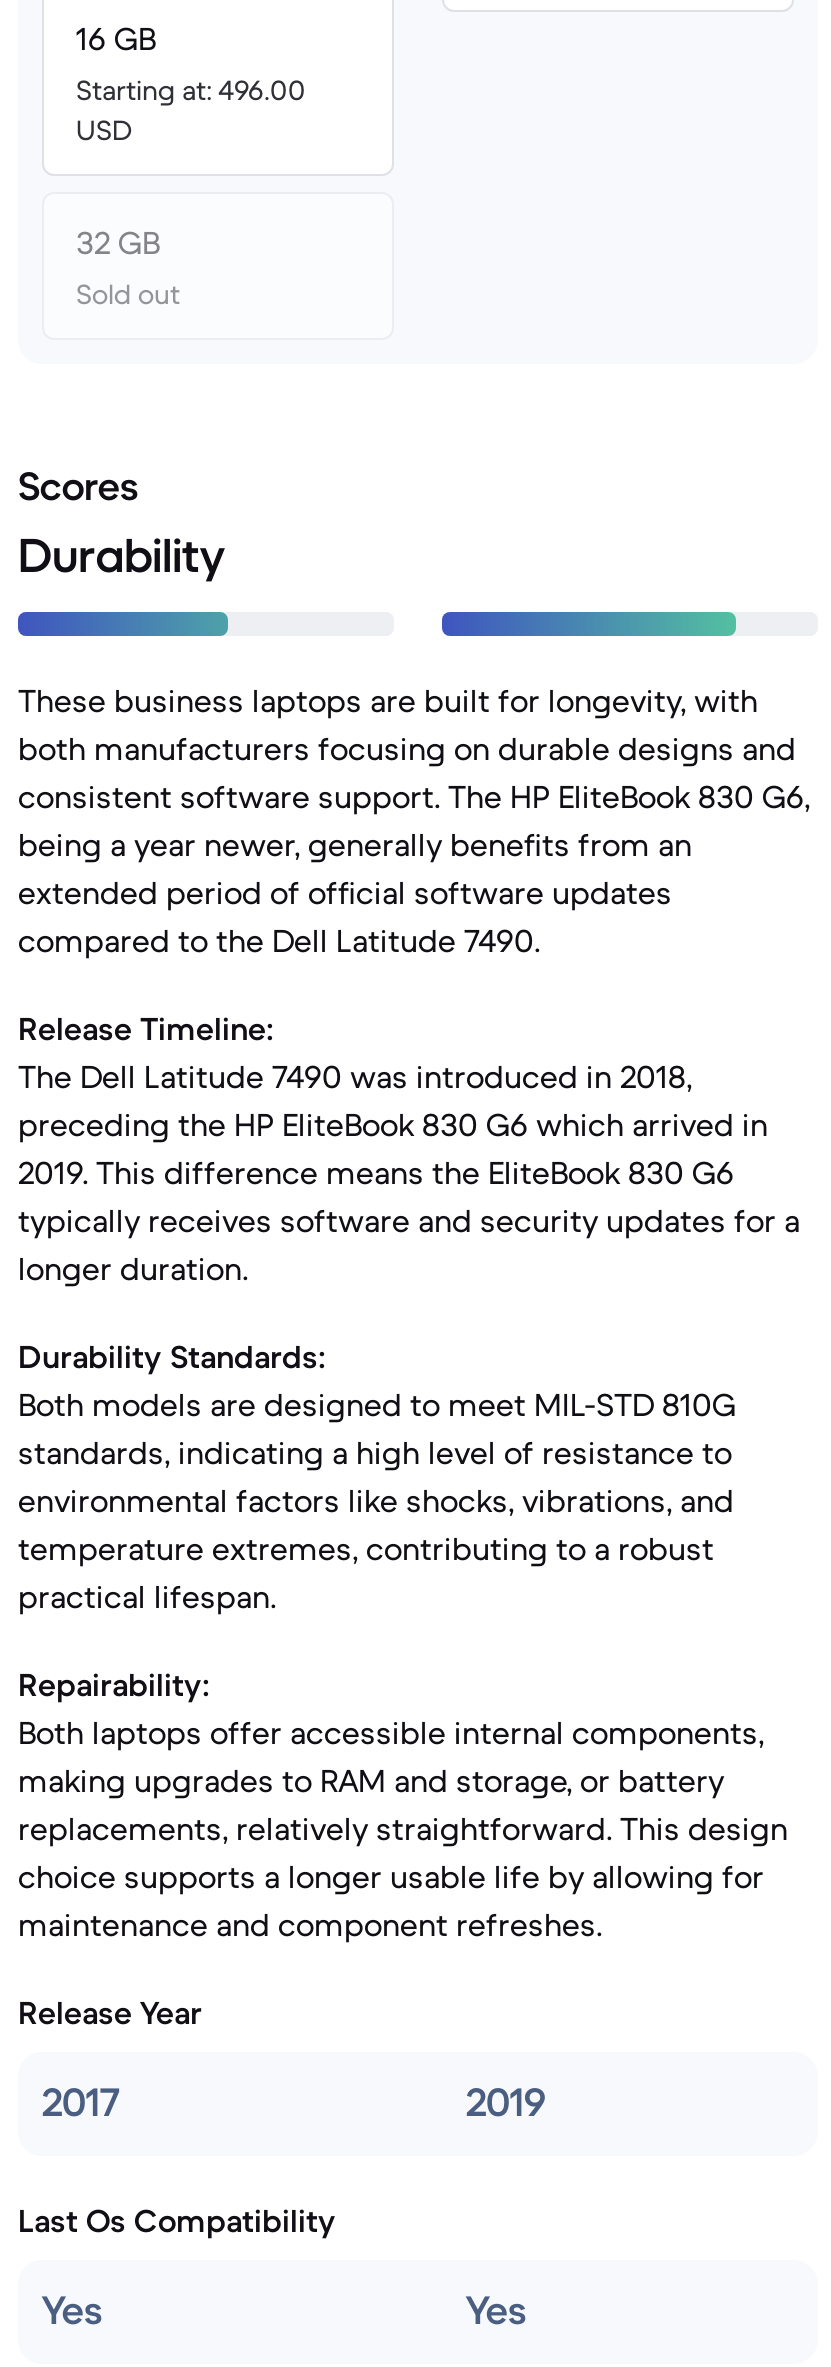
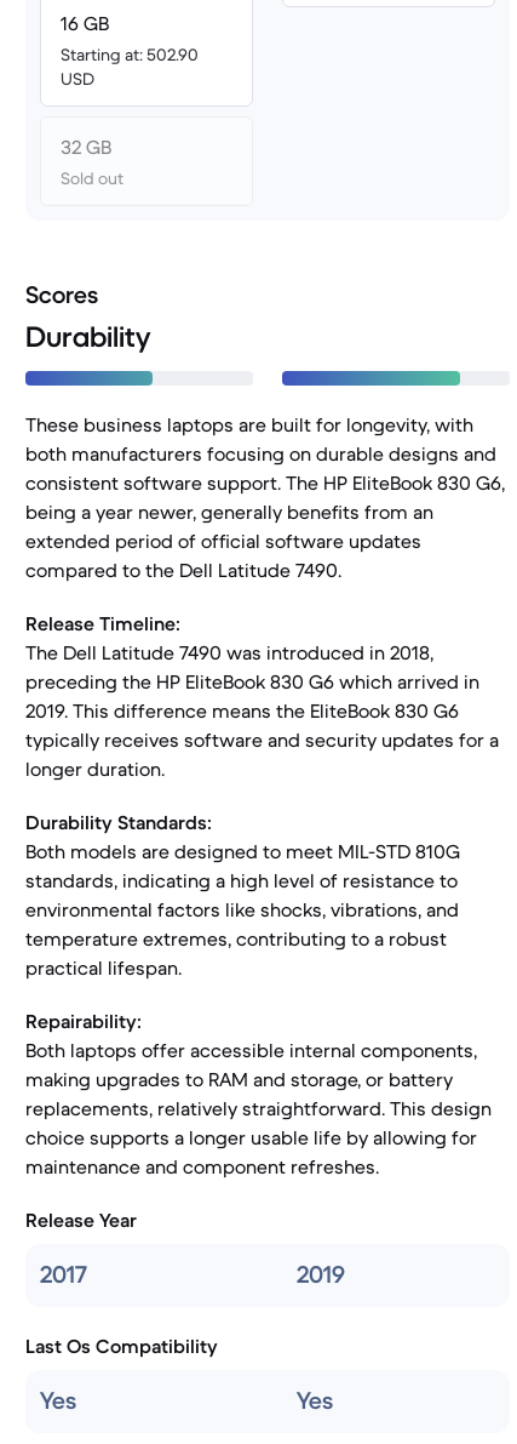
[76,72,306,108] Starting at: 496.00 -> [61,44,199,65] Starting at: 502.90

